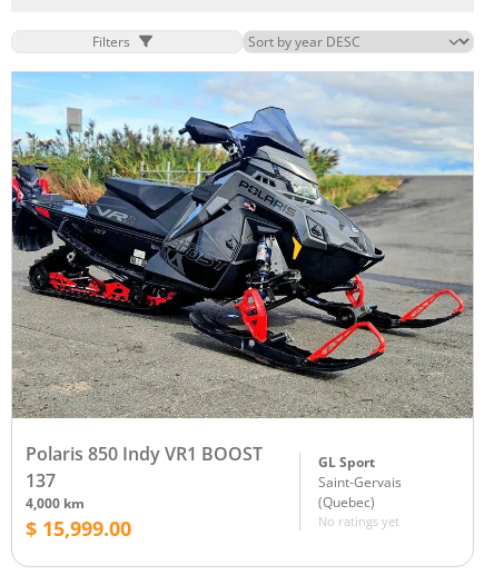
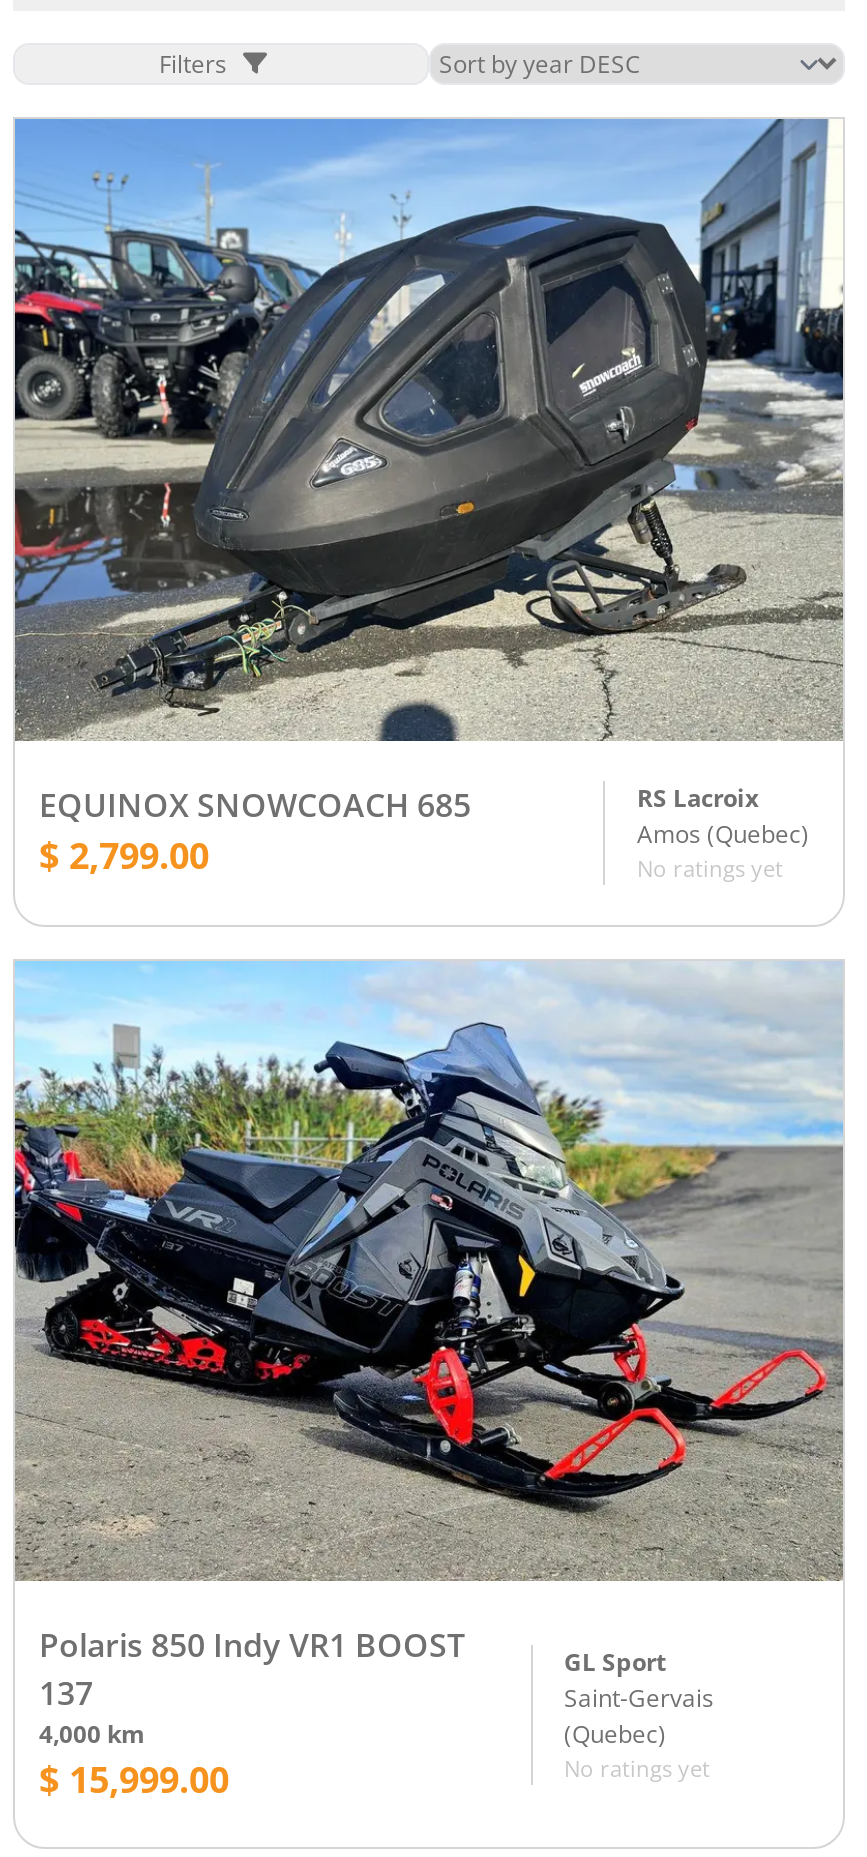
none -> [13,117,843,882] [image] | RS Lacroix | Amos (Quebec) | No ratings yet
none -> [39,783,471,879] EQUINOX SNOWCOACH 685 | $ 2,799.00

